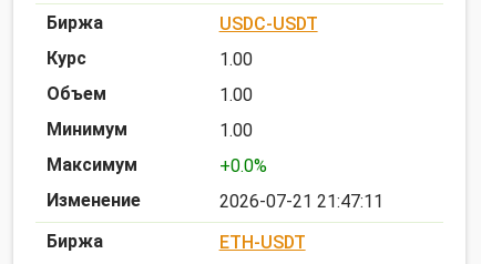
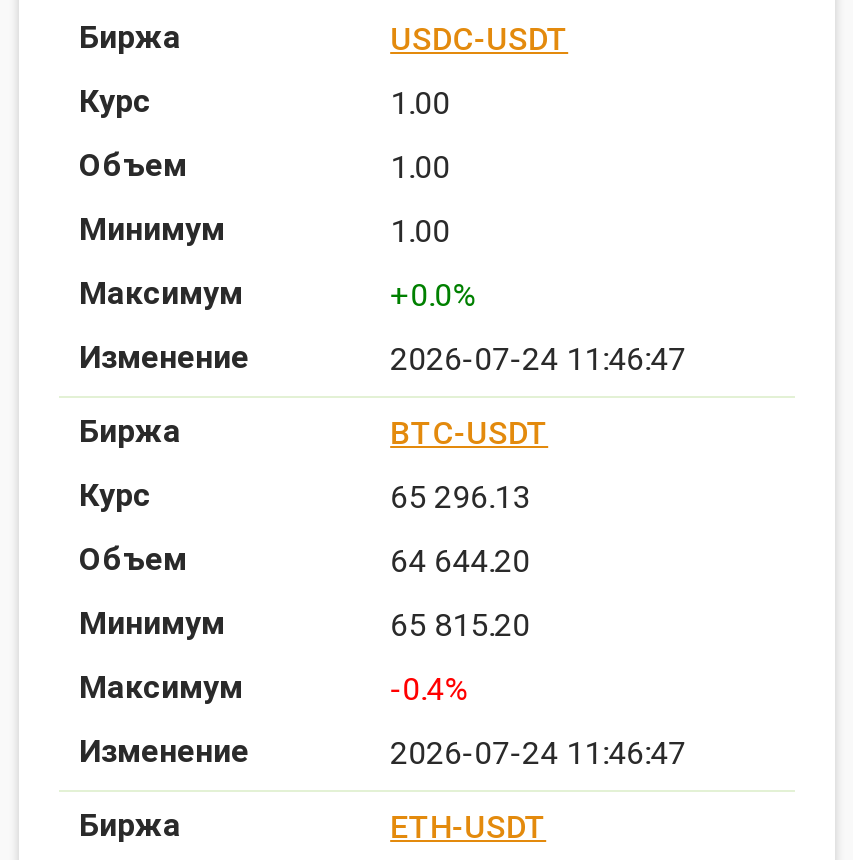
[219,191,383,212] 2026-07-21 21:47:11 -> [390,340,686,772] 2026-07-24 11:46:47 | BTC-USDT | 65 296.13 | 64 644.20 | 65 815.20 | -0.4% | 2026-07-24 11:46:47

